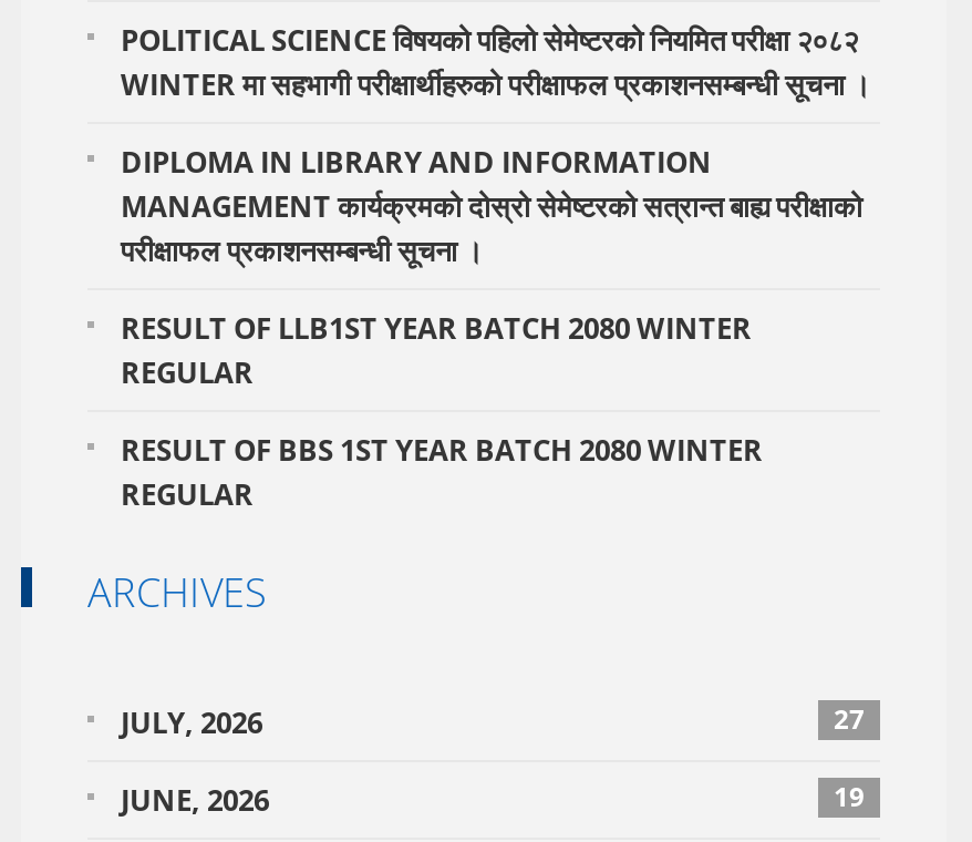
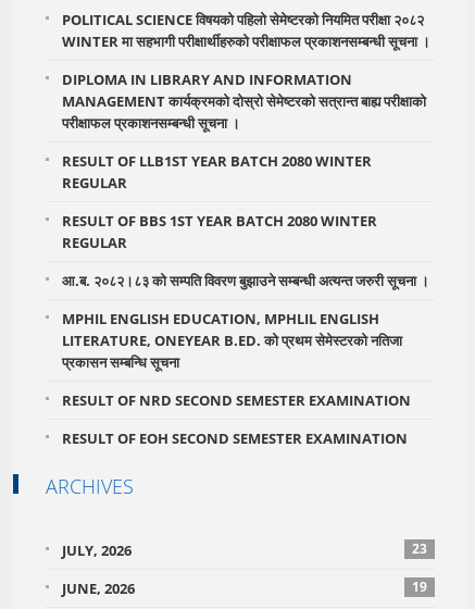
none -> [62,271,429,448] आ.ब. २०८२।८३ को सम्पति विवरण बुझाउने सम्बन्धी अत्यन्त जरुरी सूचना । | MPHIL ENGLISH EDUCATION, MPHLIL ENGLISH | LITERATURE, ONEYEAR B.ED. को प्रथम सेमेस्टरको नतिजा | प्रकासन सम्बन्धि सूचना | RESULT OF NRD SECOND SEMESTER EXAMINATION | RESULT OF EOH SECOND SEMESTER EXAMINATION
[834,701,865,739] 27 -> [412,540,427,558] 23

